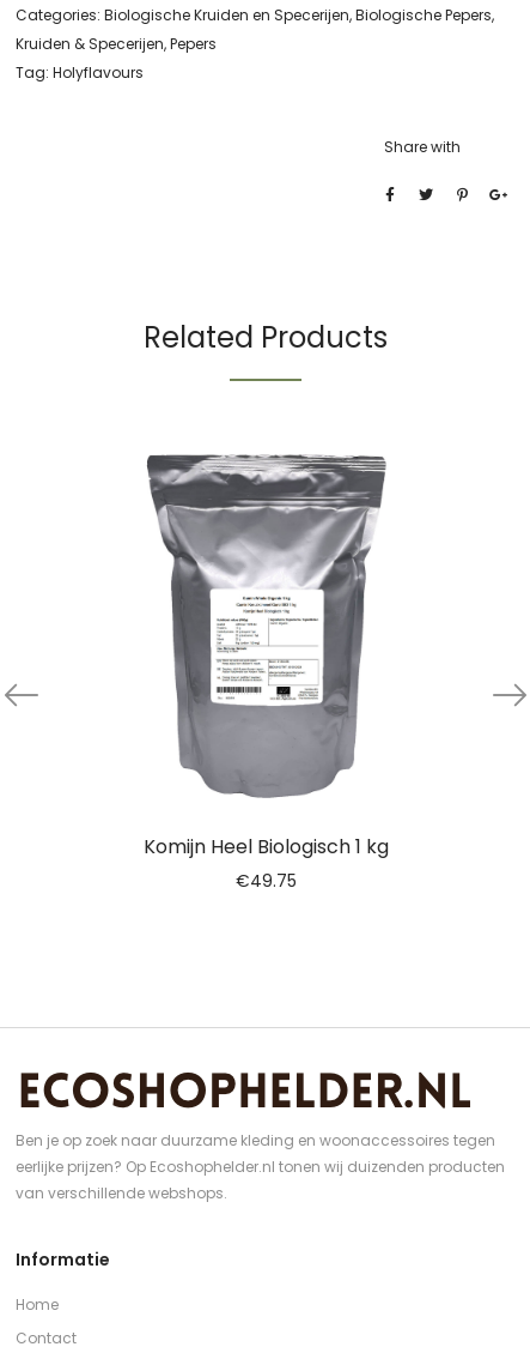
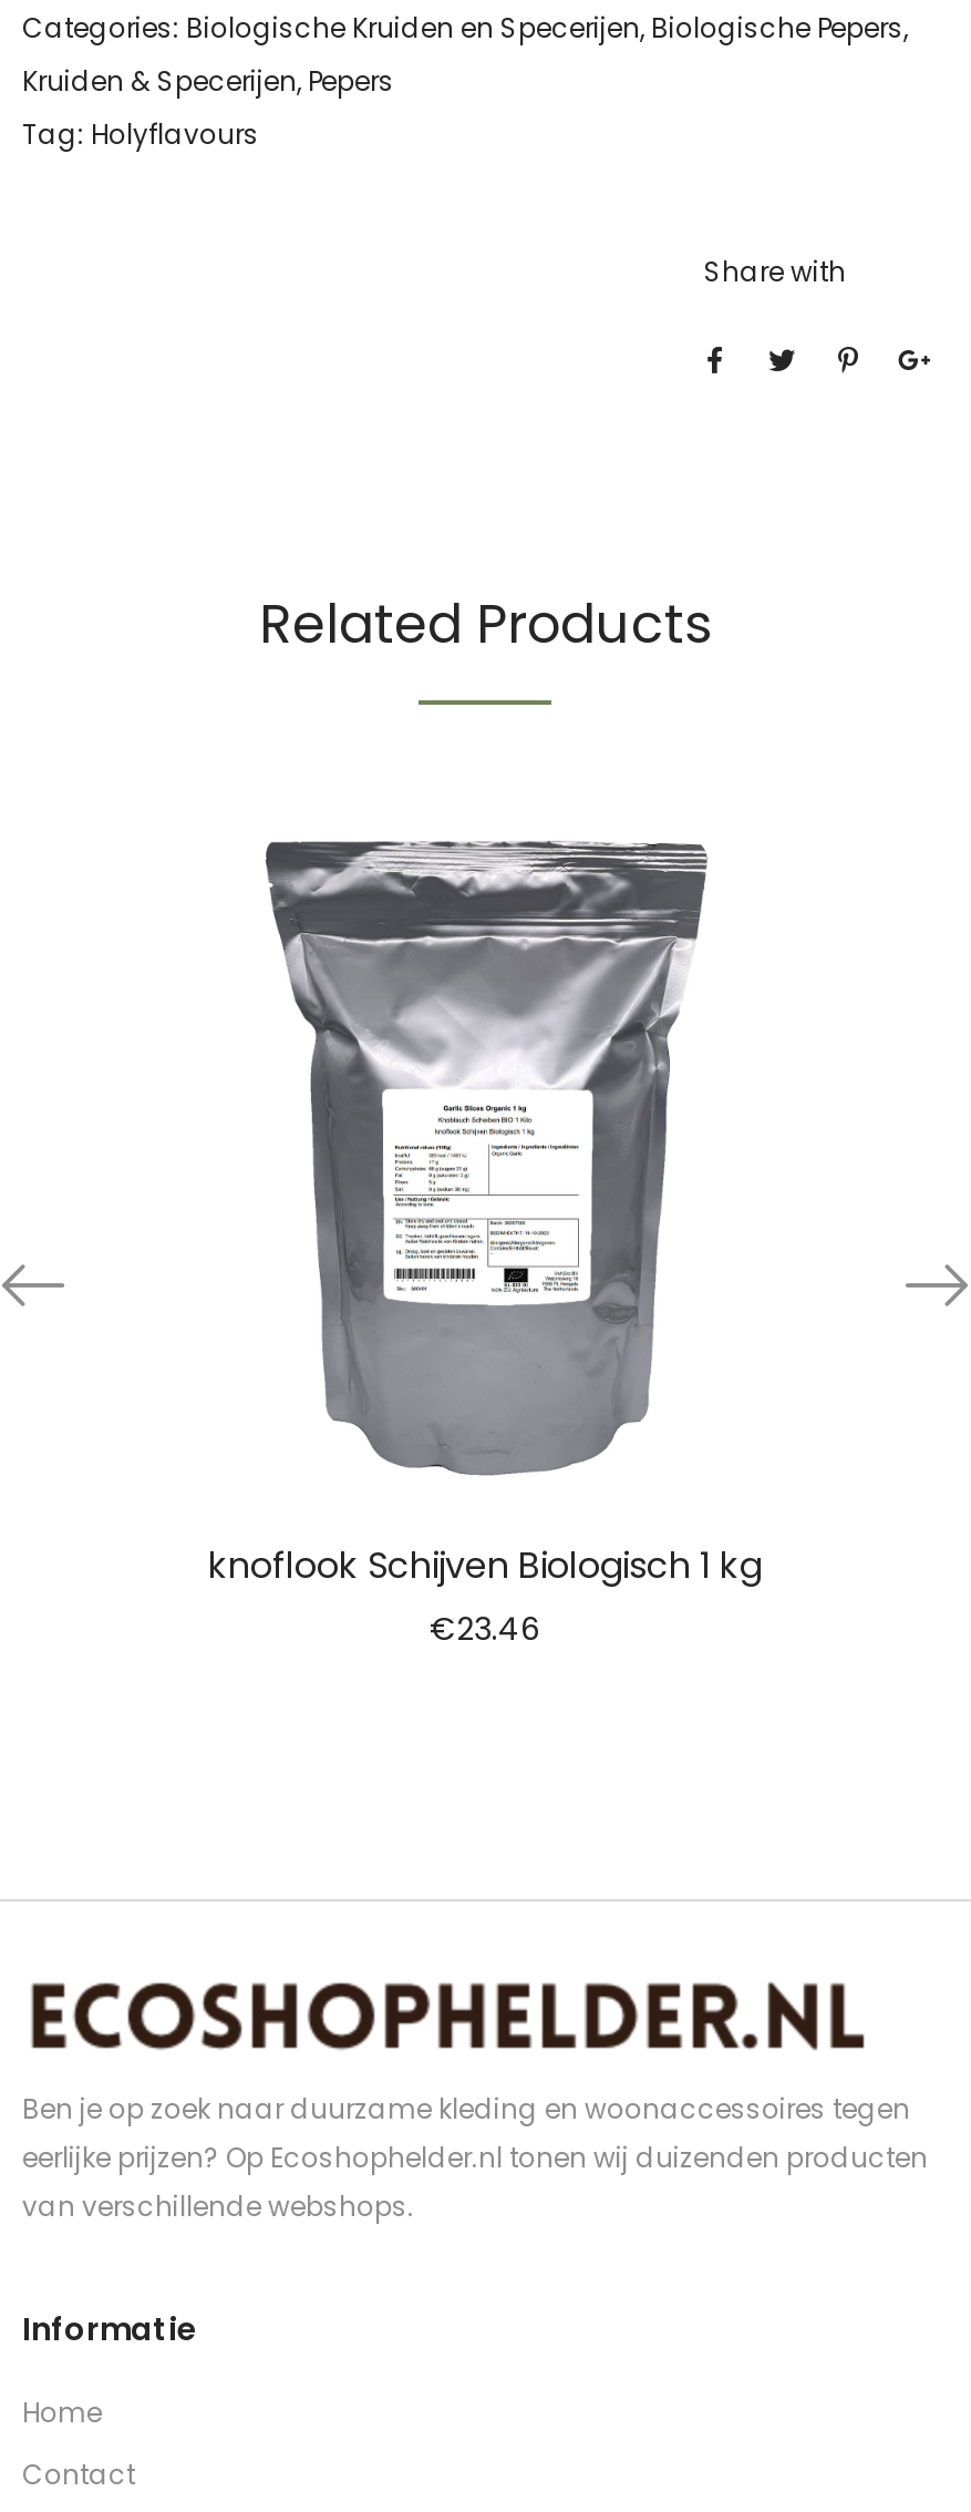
[143,832,388,860] Komijn Heel Biologisch 1 kg -> [208,1539,762,1590] knoflook Schijven Biologisch 1 kg
[235,868,296,892] €49.75 -> [430,1606,540,1650] €23.46

